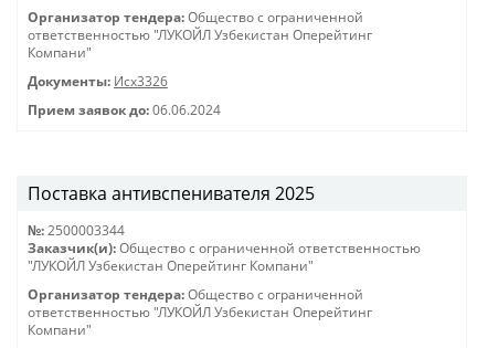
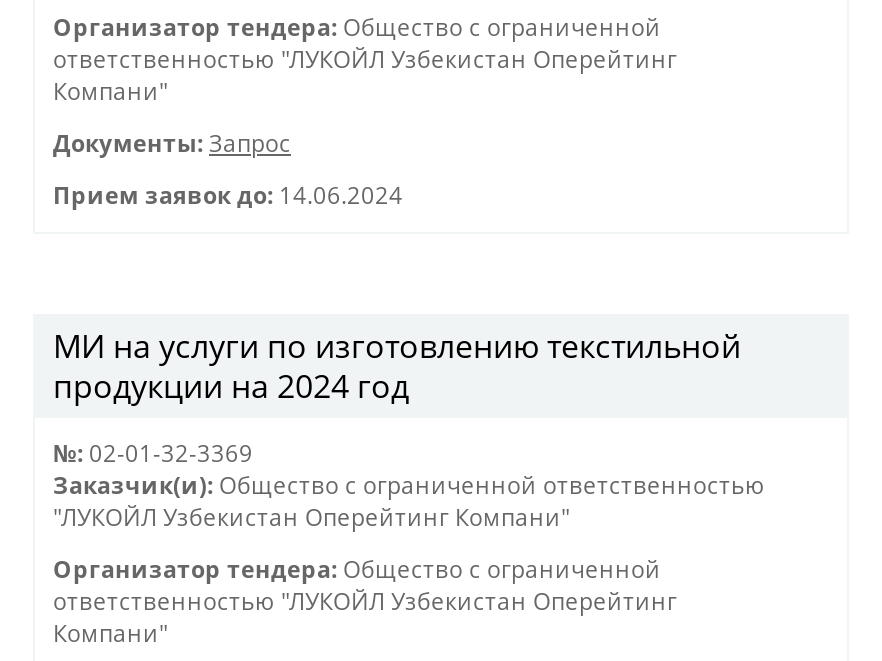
[28,73,168,89] Документы: Исх3326 -> [53,128,291,158] Документы: Запрос
[28,102,221,118] Прием заявок до: 06.06.2024 -> [53,180,403,210] Прием заявок до: 14.06.2024
[28,181,315,205] Поставка антивспенивателя 2025 -> [53,324,741,408] МИ на услуги по изготовлению текстильной | продукции на 2024 год
[28,222,125,239] №: 2500003344 -> [53,438,253,468] №: 02-01-32-3369

